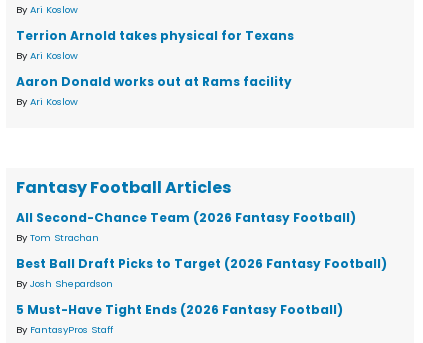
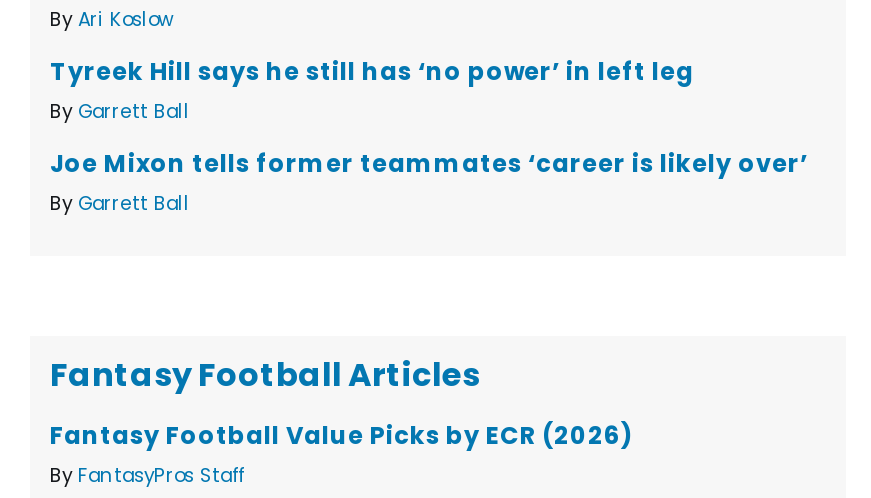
[16,27,294,62] Terrion Arnold takes physical for Texans | By Ari Koslow -> [50,55,694,125] Tyreek Hill says he still has ‘no power’ in left leg | By Garrett Ball
[16,73,292,108] Aaron Donald works out at Rams facility | By Ari Koslow -> [50,147,808,217] Joe Mixon tells former teammates ‘career is likely over’ | By Garrett Ball
[16,209,387,318] All Second-Chance Team (2026 Fantasy Football) | By Tom Strachan | Best Ball Draft Picks to Target (2026 Fantasy Football) | By Josh Shepardson | 5 Must-Have Tight Ends (2026 Fantasy Football) -> [50,419,632,453] Fantasy Football Value Picks by ECR (2026)

